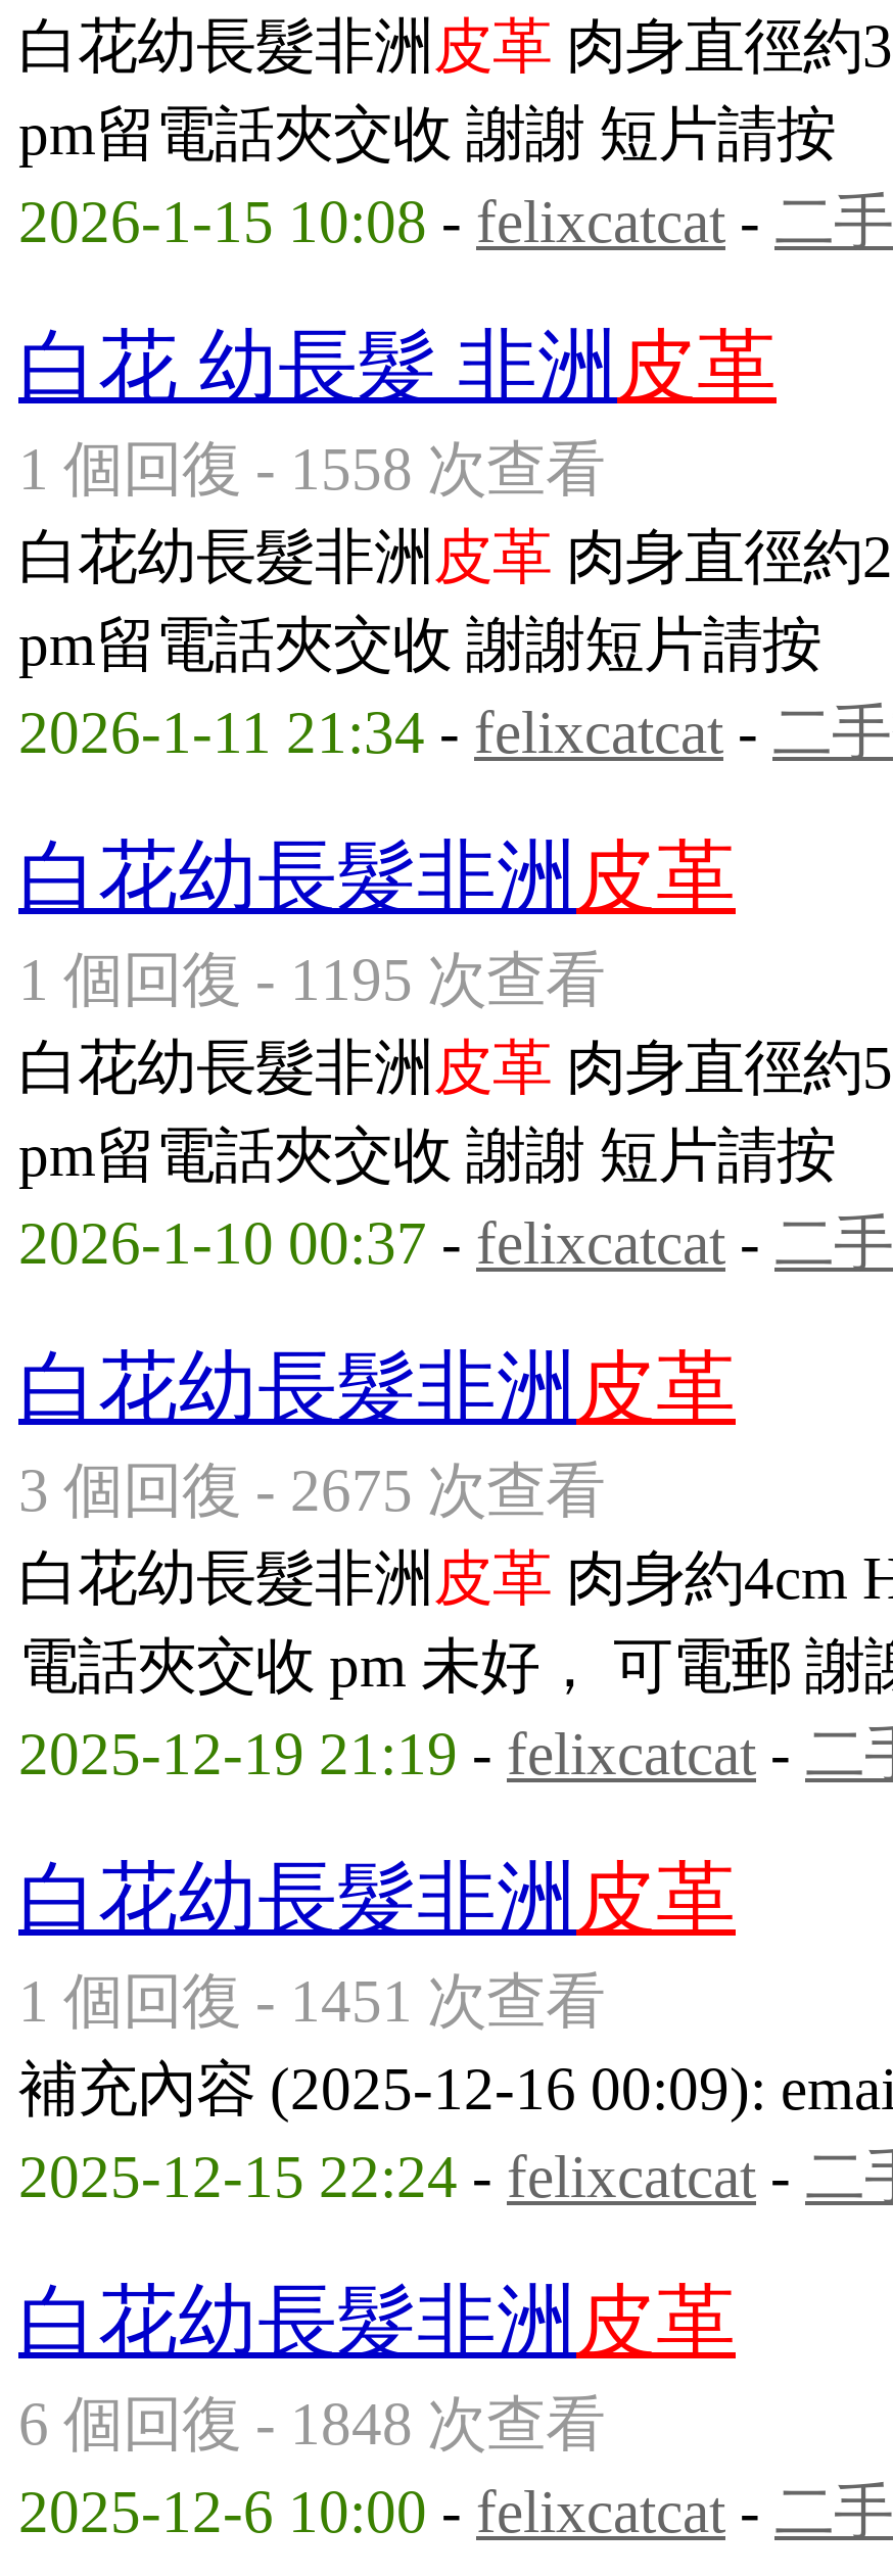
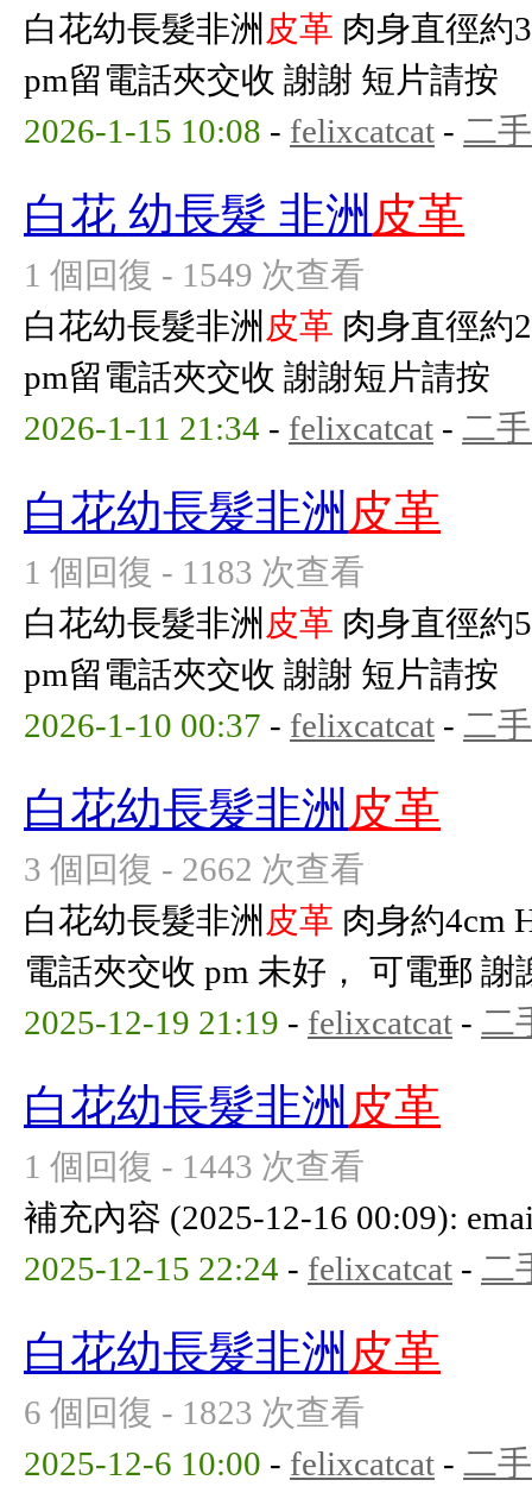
[18,436,605,502] 1 個回復 - 1558 次查看 -> [24,256,365,294] 1 個回復 - 1549 次查看
[18,947,605,1012] 1 個回復 - 1195 次查看 -> [24,553,365,591] 1 個回復 - 1183 次查看
[18,1458,605,1523] 3 個回復 - 2675 次查看 -> [24,850,365,888] 3 個回復 - 2662 次查看
[18,1968,605,2034] 1 個回復 - 1451 次查看 -> [24,1147,365,1185] 1 個回復 - 1443 次查看
[18,2391,605,2456] 6 個回復 - 1848 次查看 -> [24,1393,365,1431] 6 個回復 - 1823 次查看

